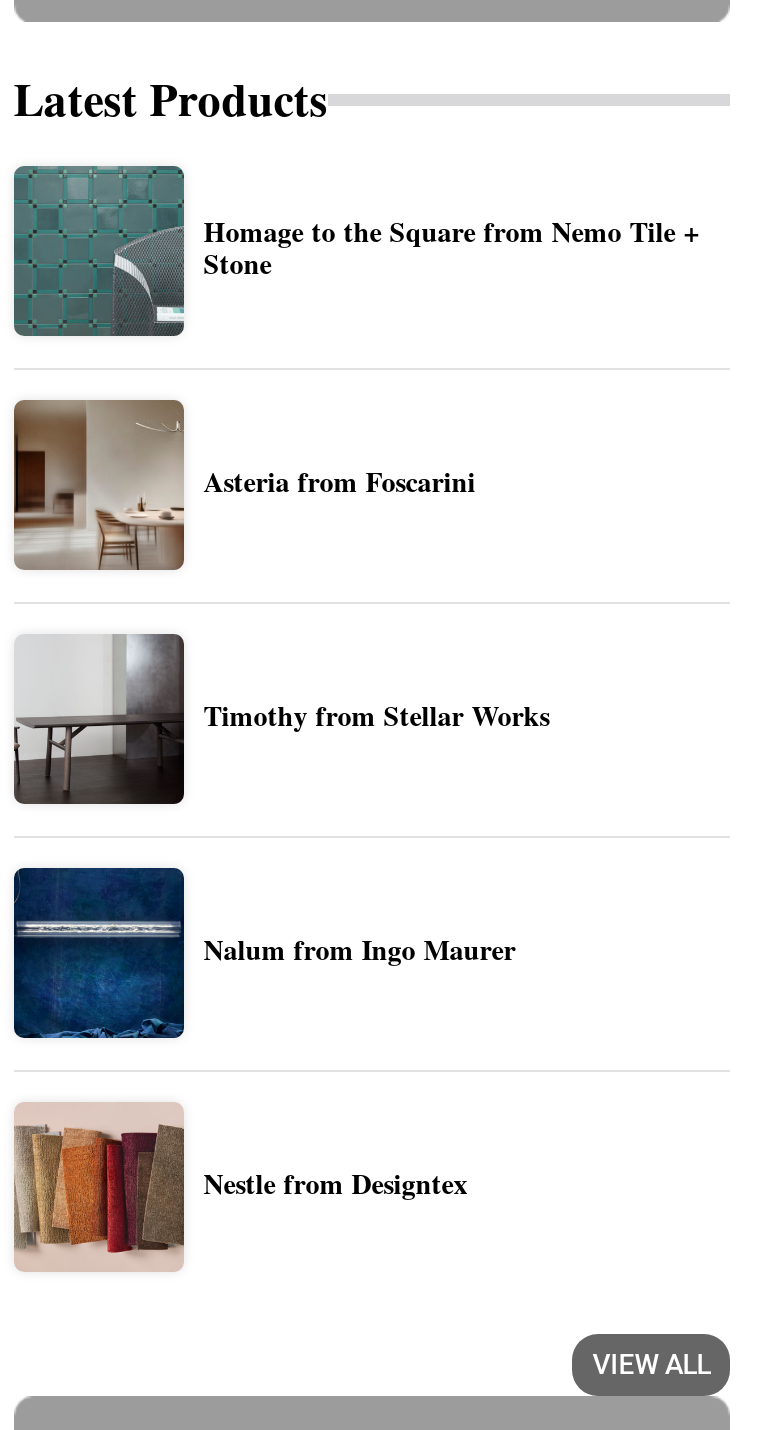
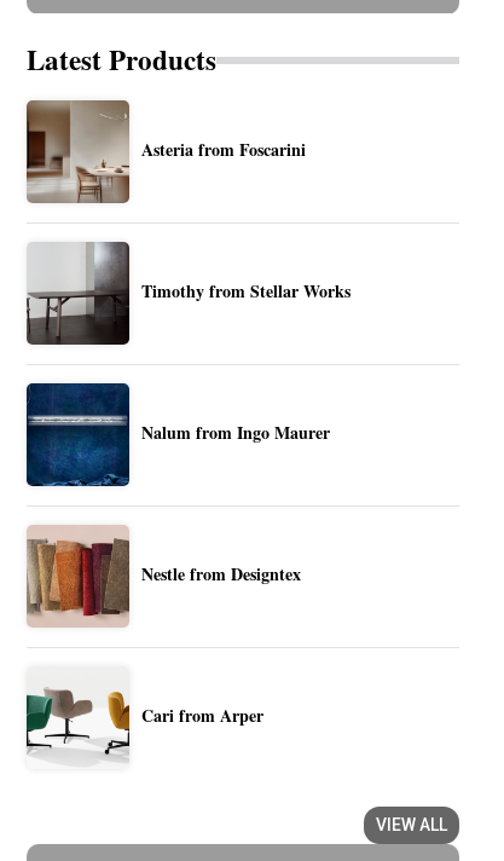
[14,166,700,336] [image] | Homage to the Square from Nemo Tile + | Stone -> none
moved [12,398,550,1204] -> [25,99,350,586]: [image] | Asteria from Foscarini | Timothy from Stellar Works | Nalum from Ingo Maurer | Nestle from Designtex
none -> [25,686,263,768] [image] | Cari from Arper

